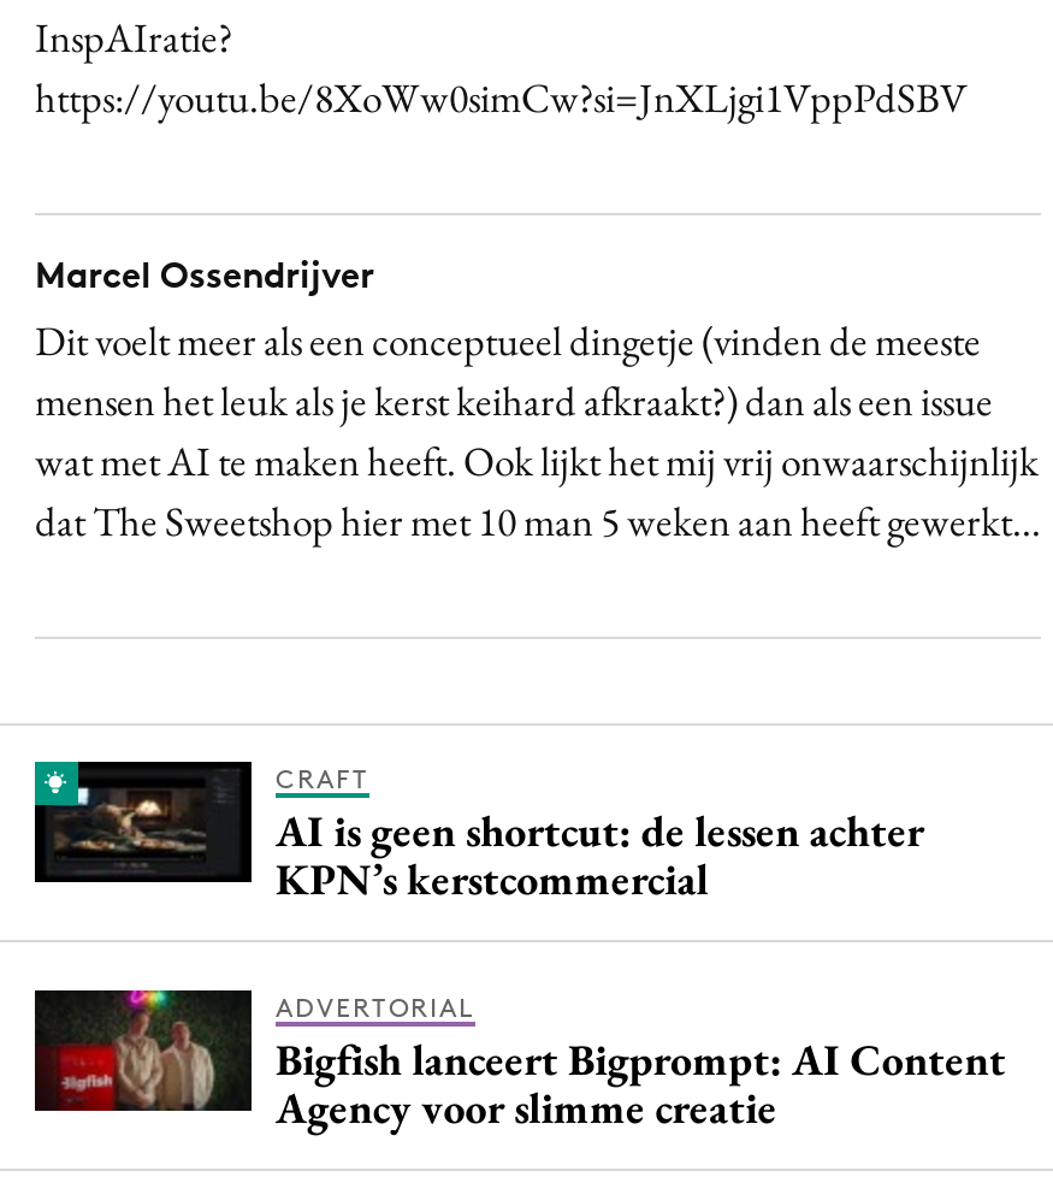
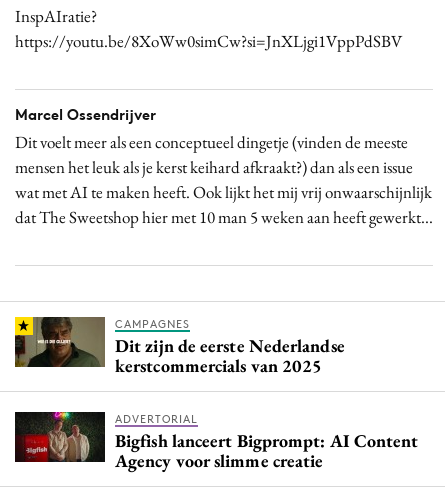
[32,759,924,906] [image] | CRAFT | AI is geen shortcut: de lessen achter | KPN’s kerstcommercial -> [14,316,345,377] [image] | CAMPAGNES | Dit zijn de eerste Nederlandse | kerstcommercials van 2025

